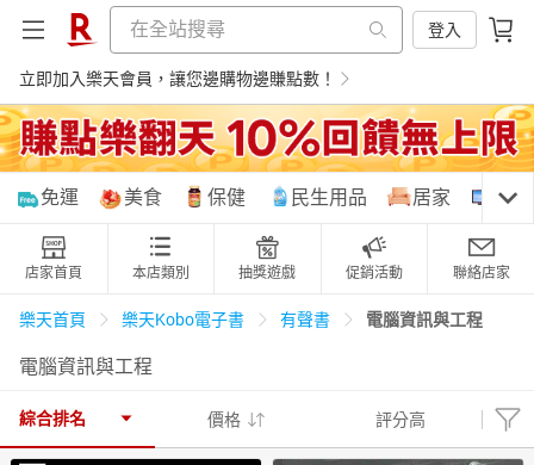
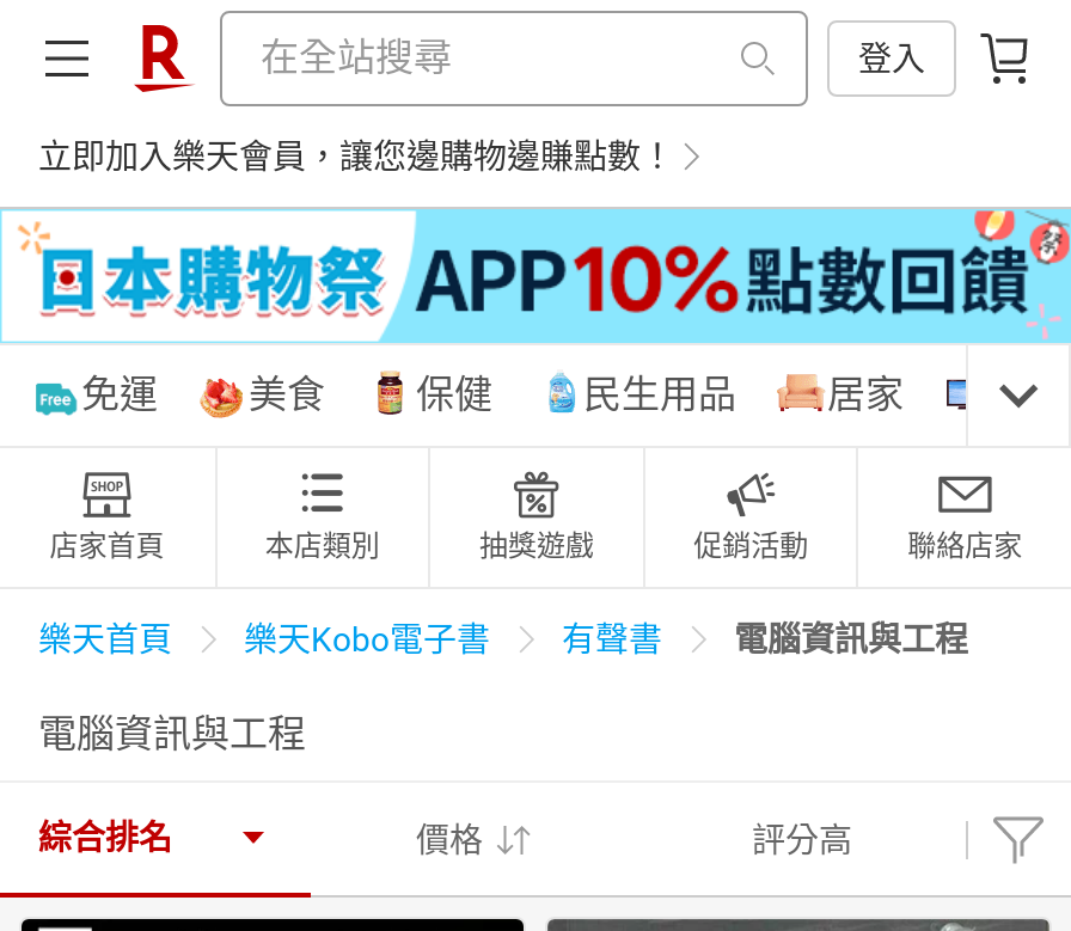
[4,104,530,173] [image] -> [7,207,1064,345] [image]

